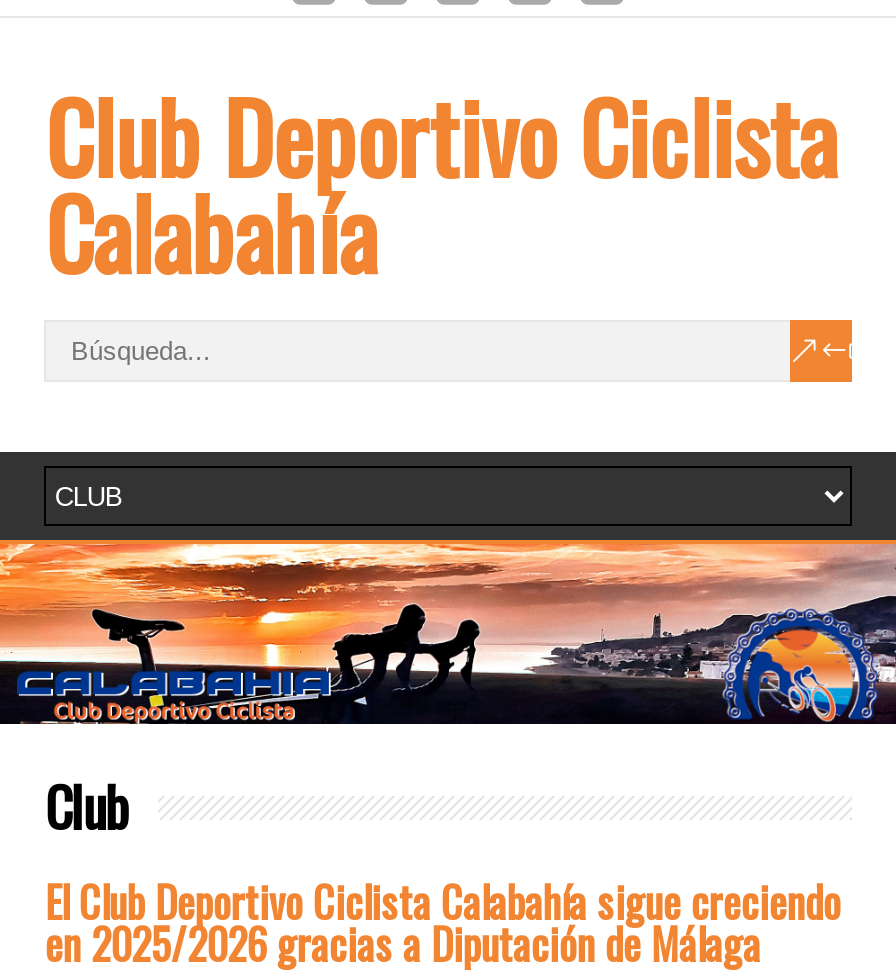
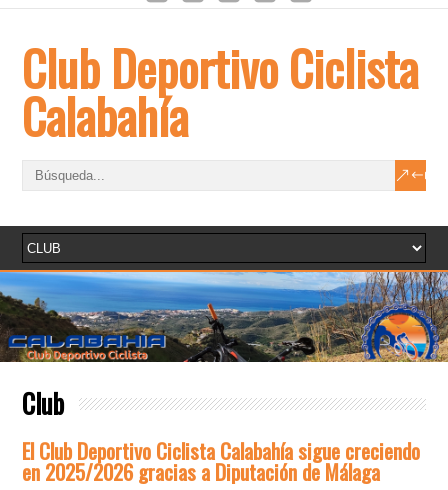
[6,542,890,726] [image] -> [3,271,445,363] [image]

